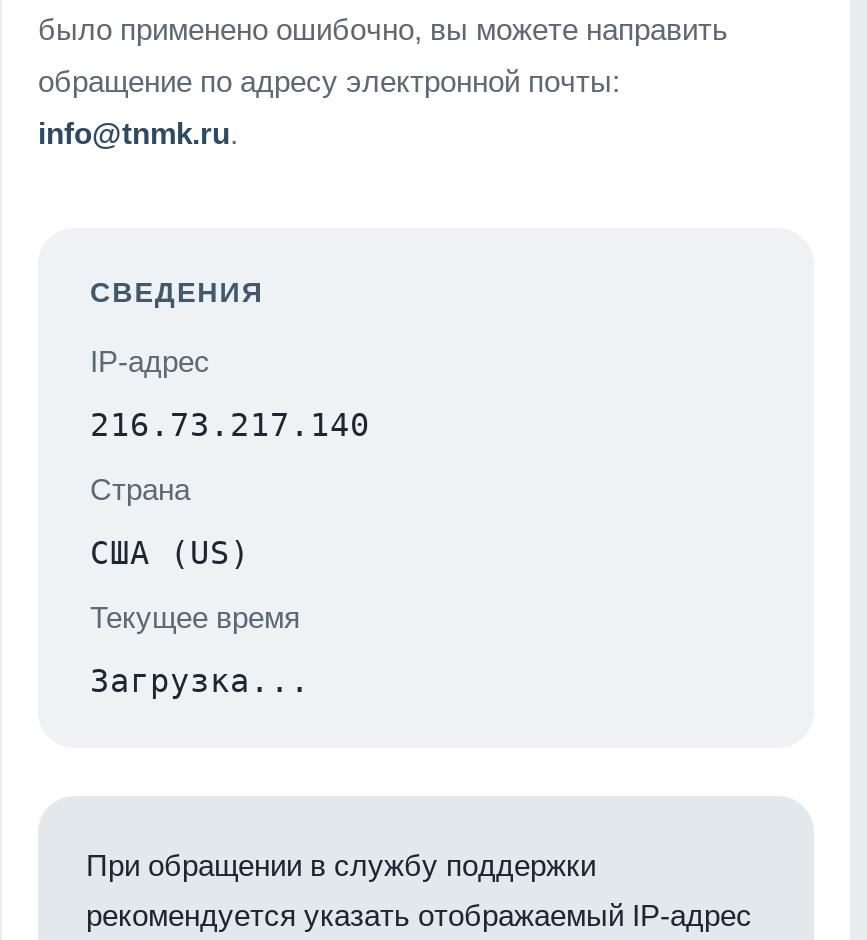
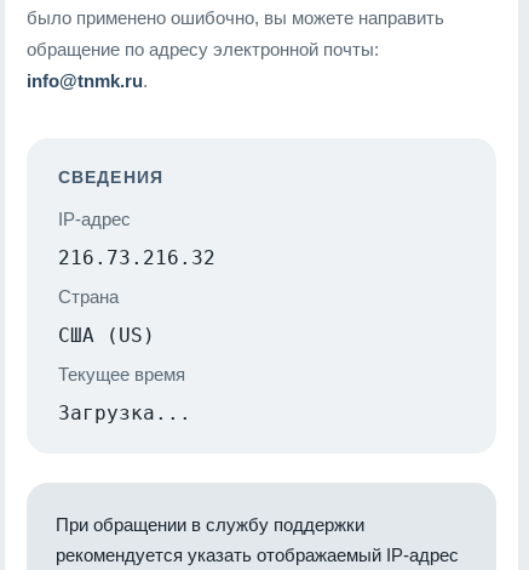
[90,405,370,443] 216.73.217.140 -> [58,246,215,269] 216.73.216.32

